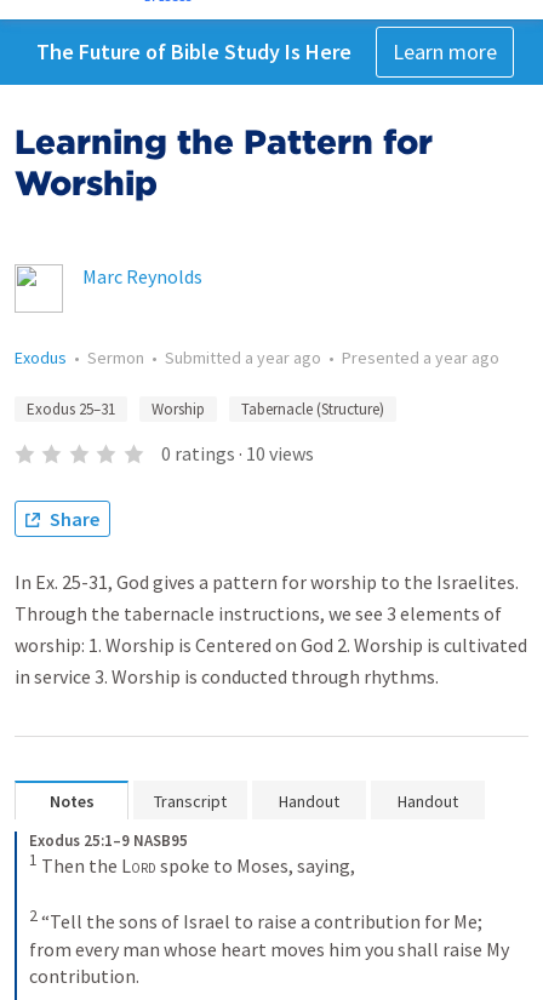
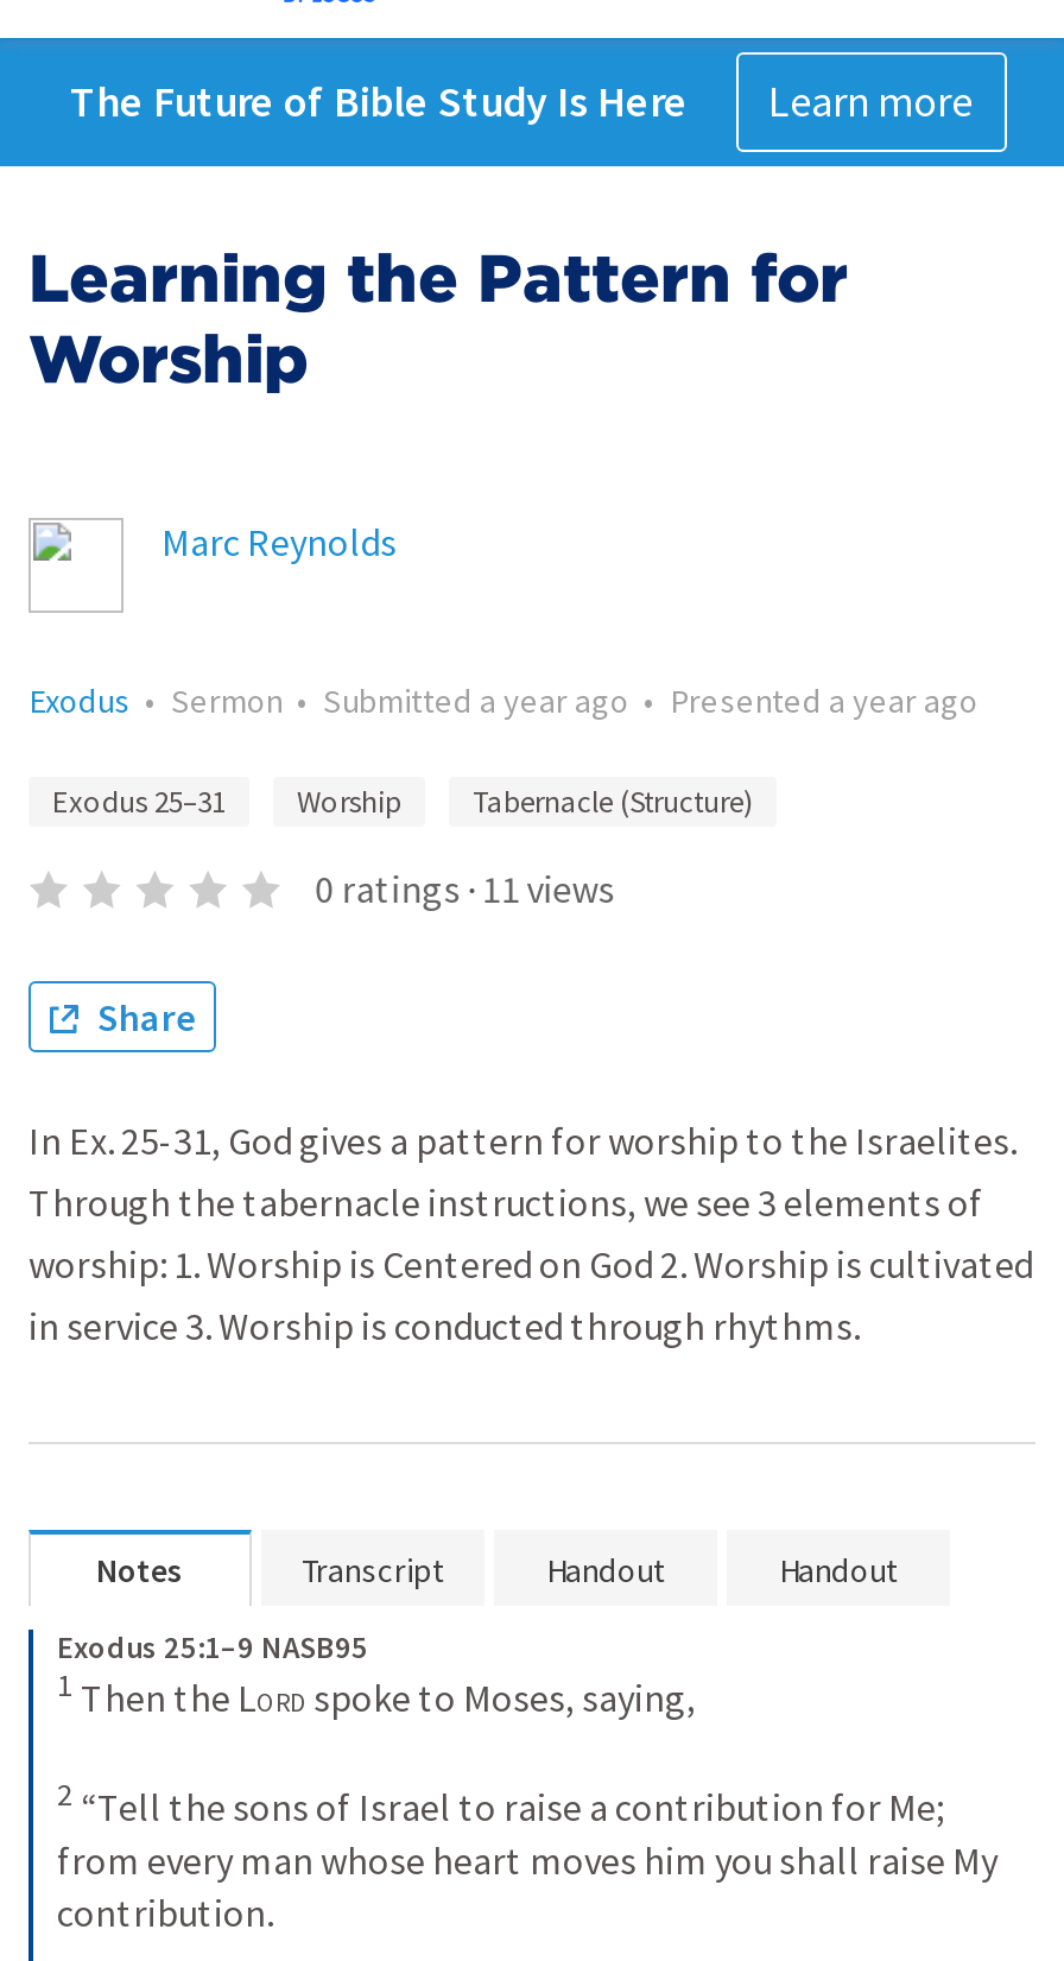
[161,441,314,465] 0 ratings · 10 views -> [315,865,614,912] 0 ratings · 11 views

